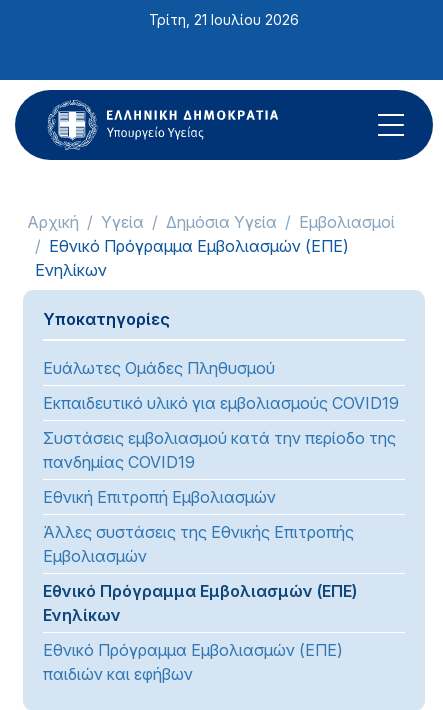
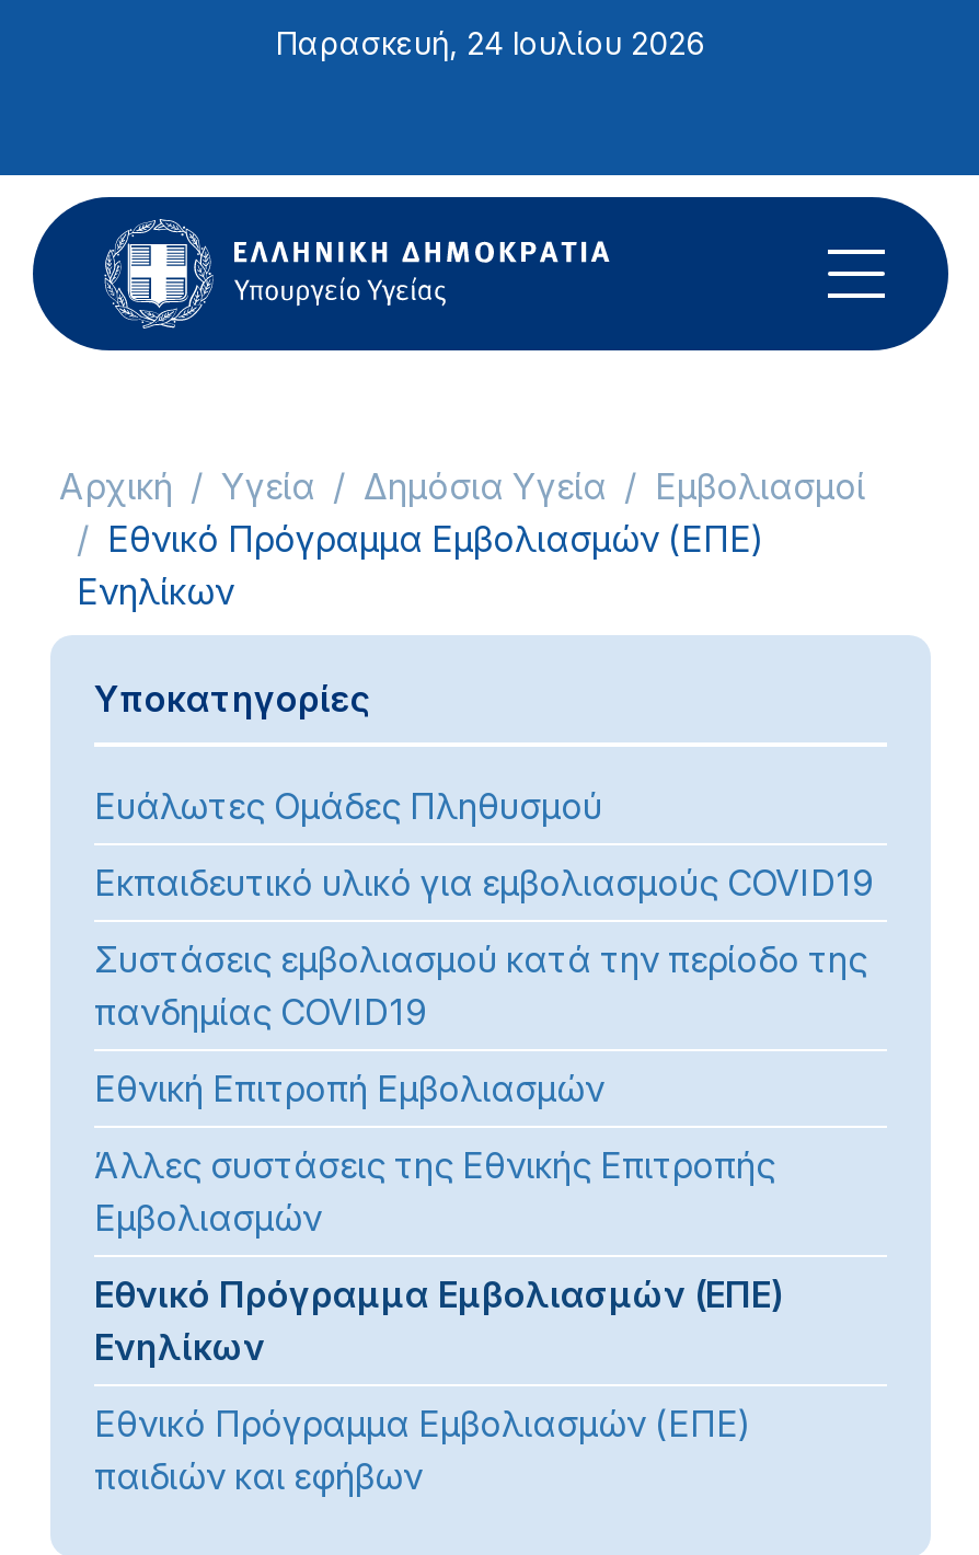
[149,11,299,28] Τρίτη, 21 Ιουλίου 2026 -> [276,24,705,61] Παρασκευή, 24 Ιουλίου 2026

